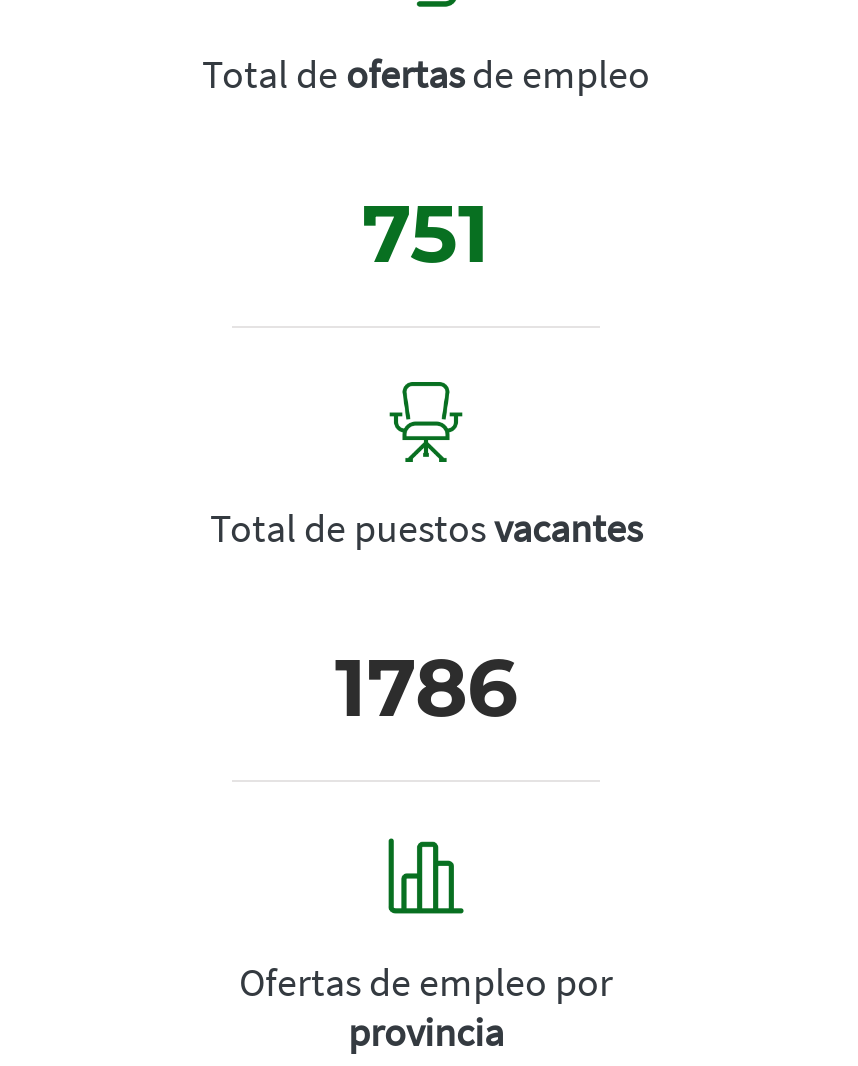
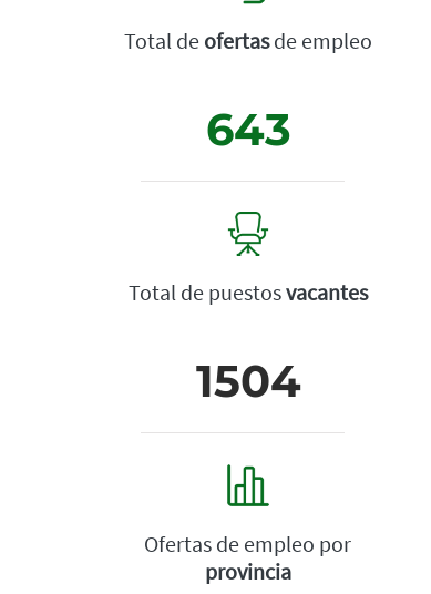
[362,184,490,282] 751 -> [206,102,291,156] 643
[335,638,517,736] 1786 -> [196,354,301,408] 1504

